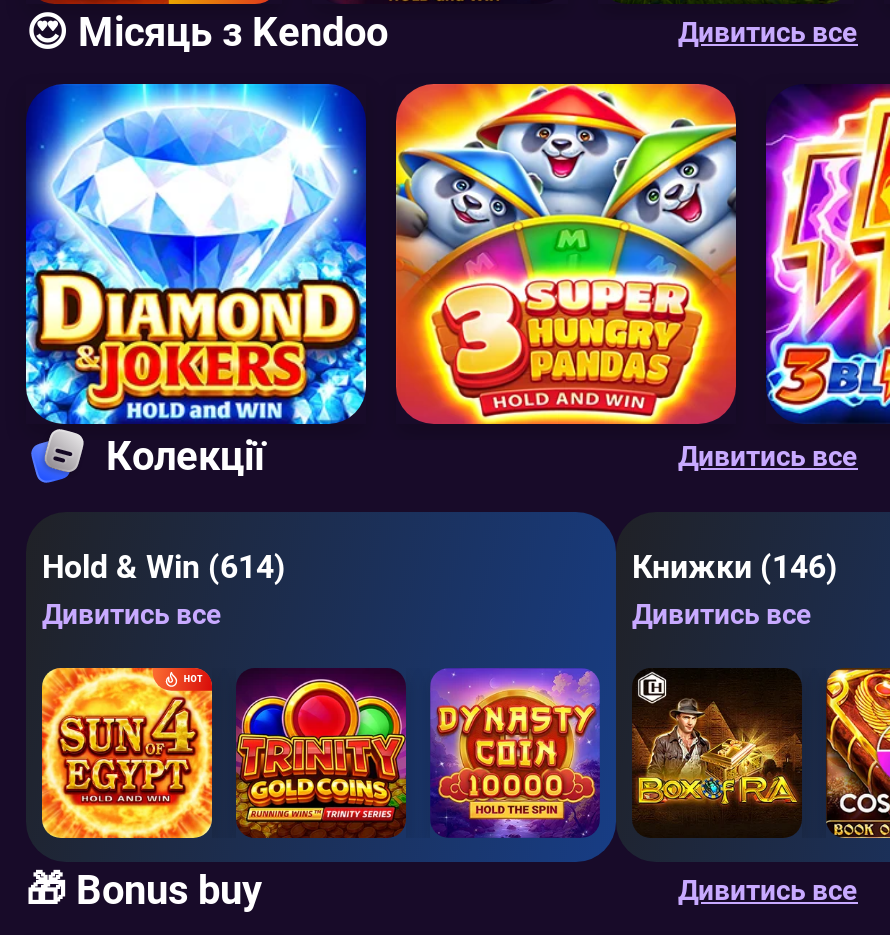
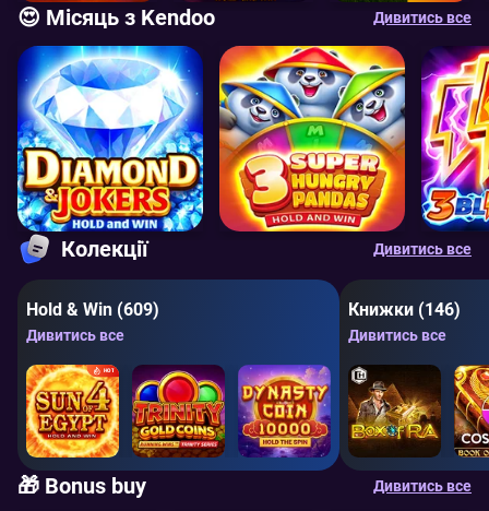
[42,548,286,586] Hold & Win (614) -> [26,299,159,320] Hold & Win (609)

